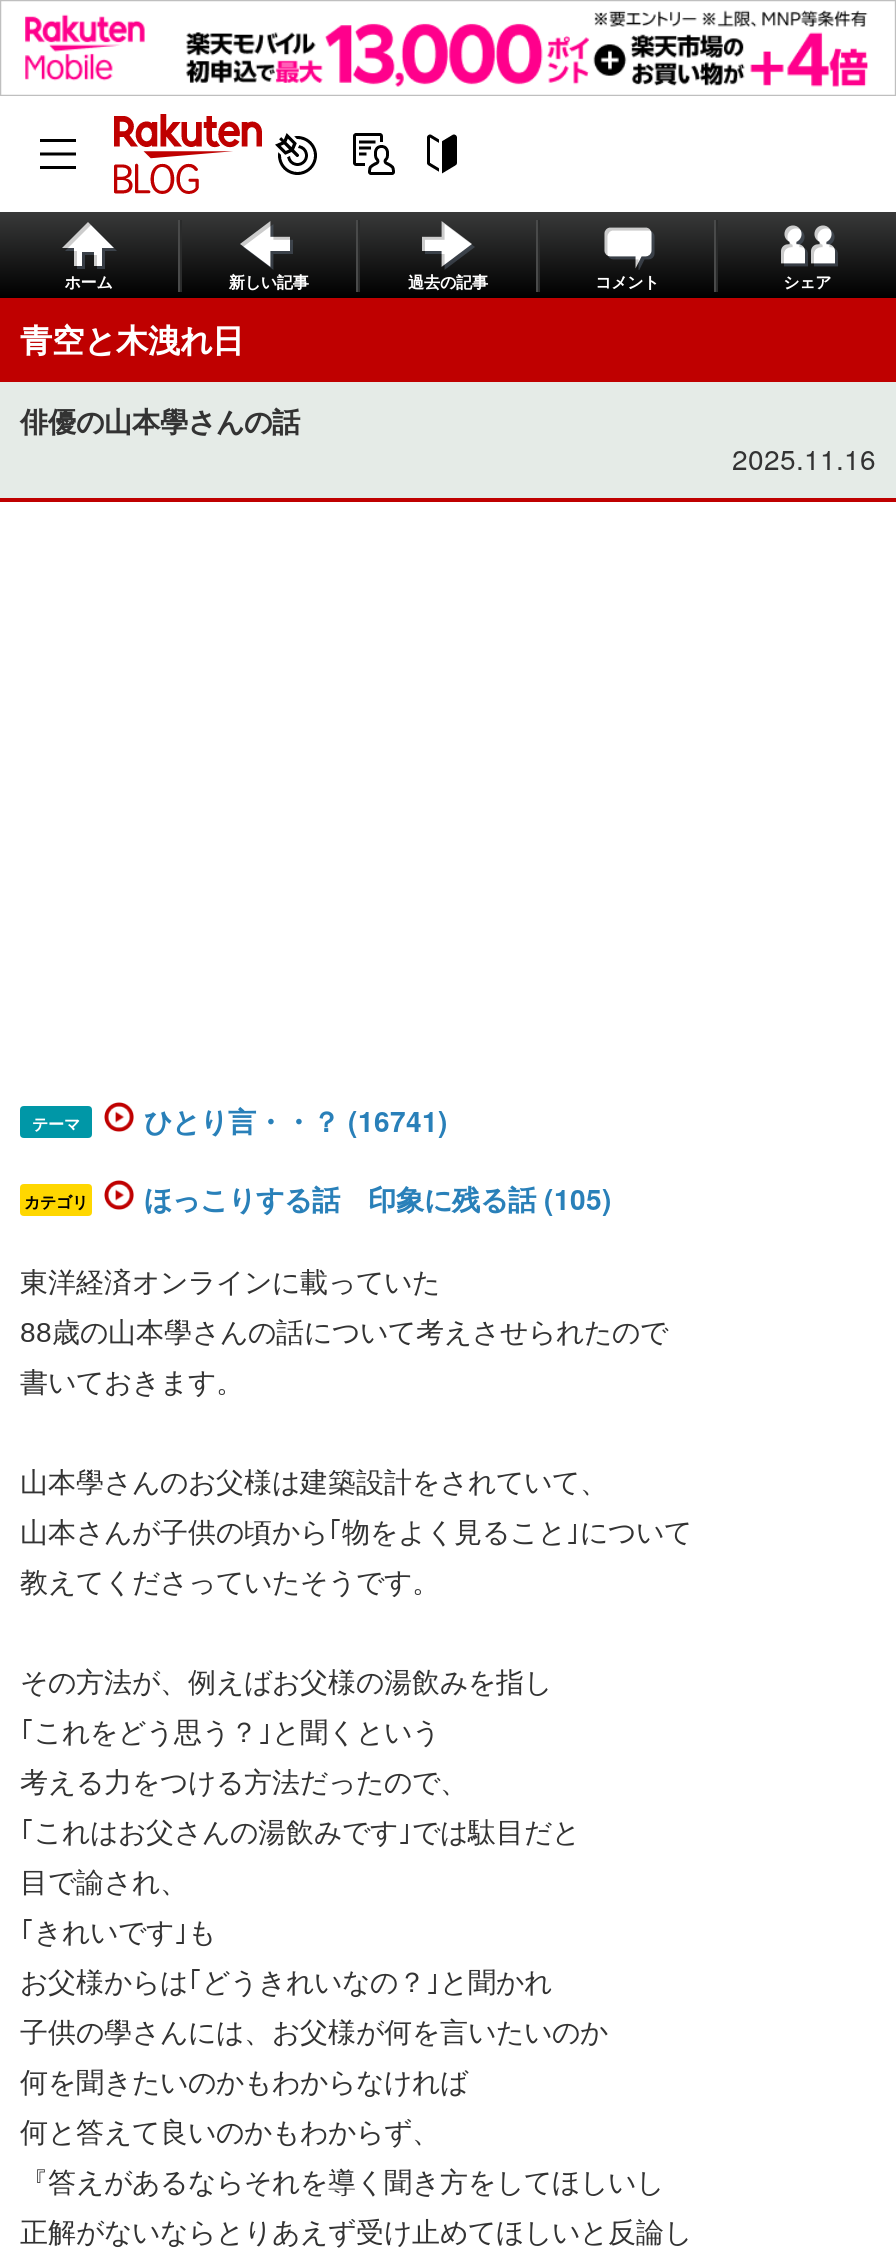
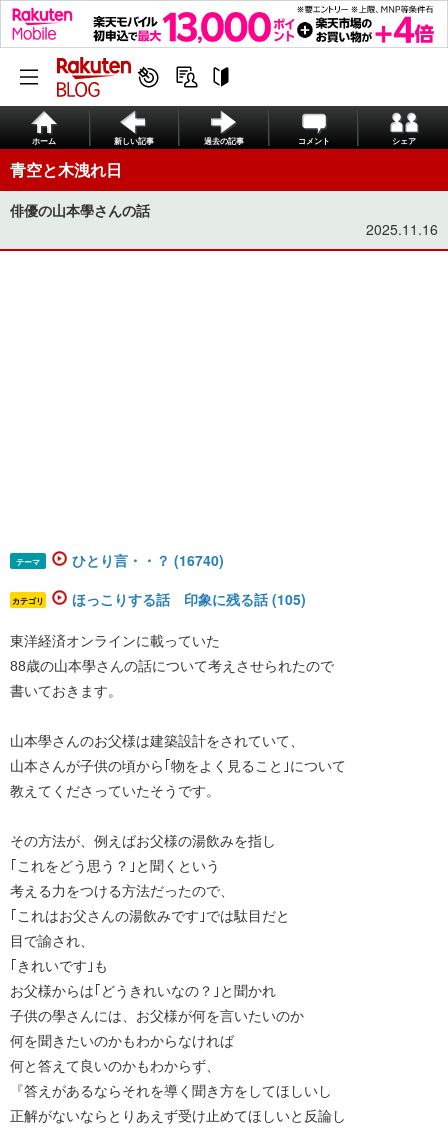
[144,1100,448,1140] ひとり言・・？ (16741) -> [72,550,224,570] ひとり言・・？ (16740)

